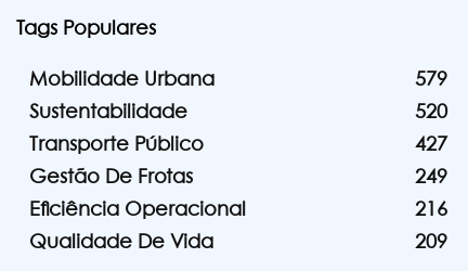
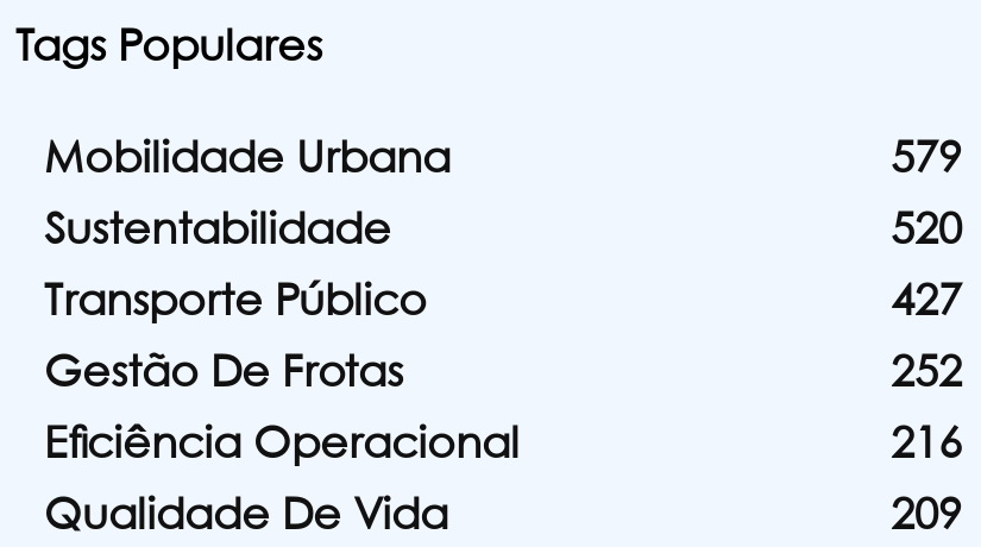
[415,167,447,187] 249 -> [891,352,962,395] 252

